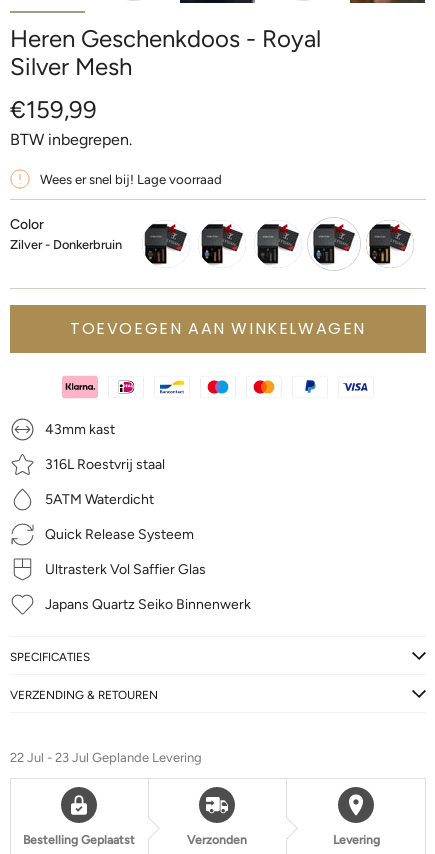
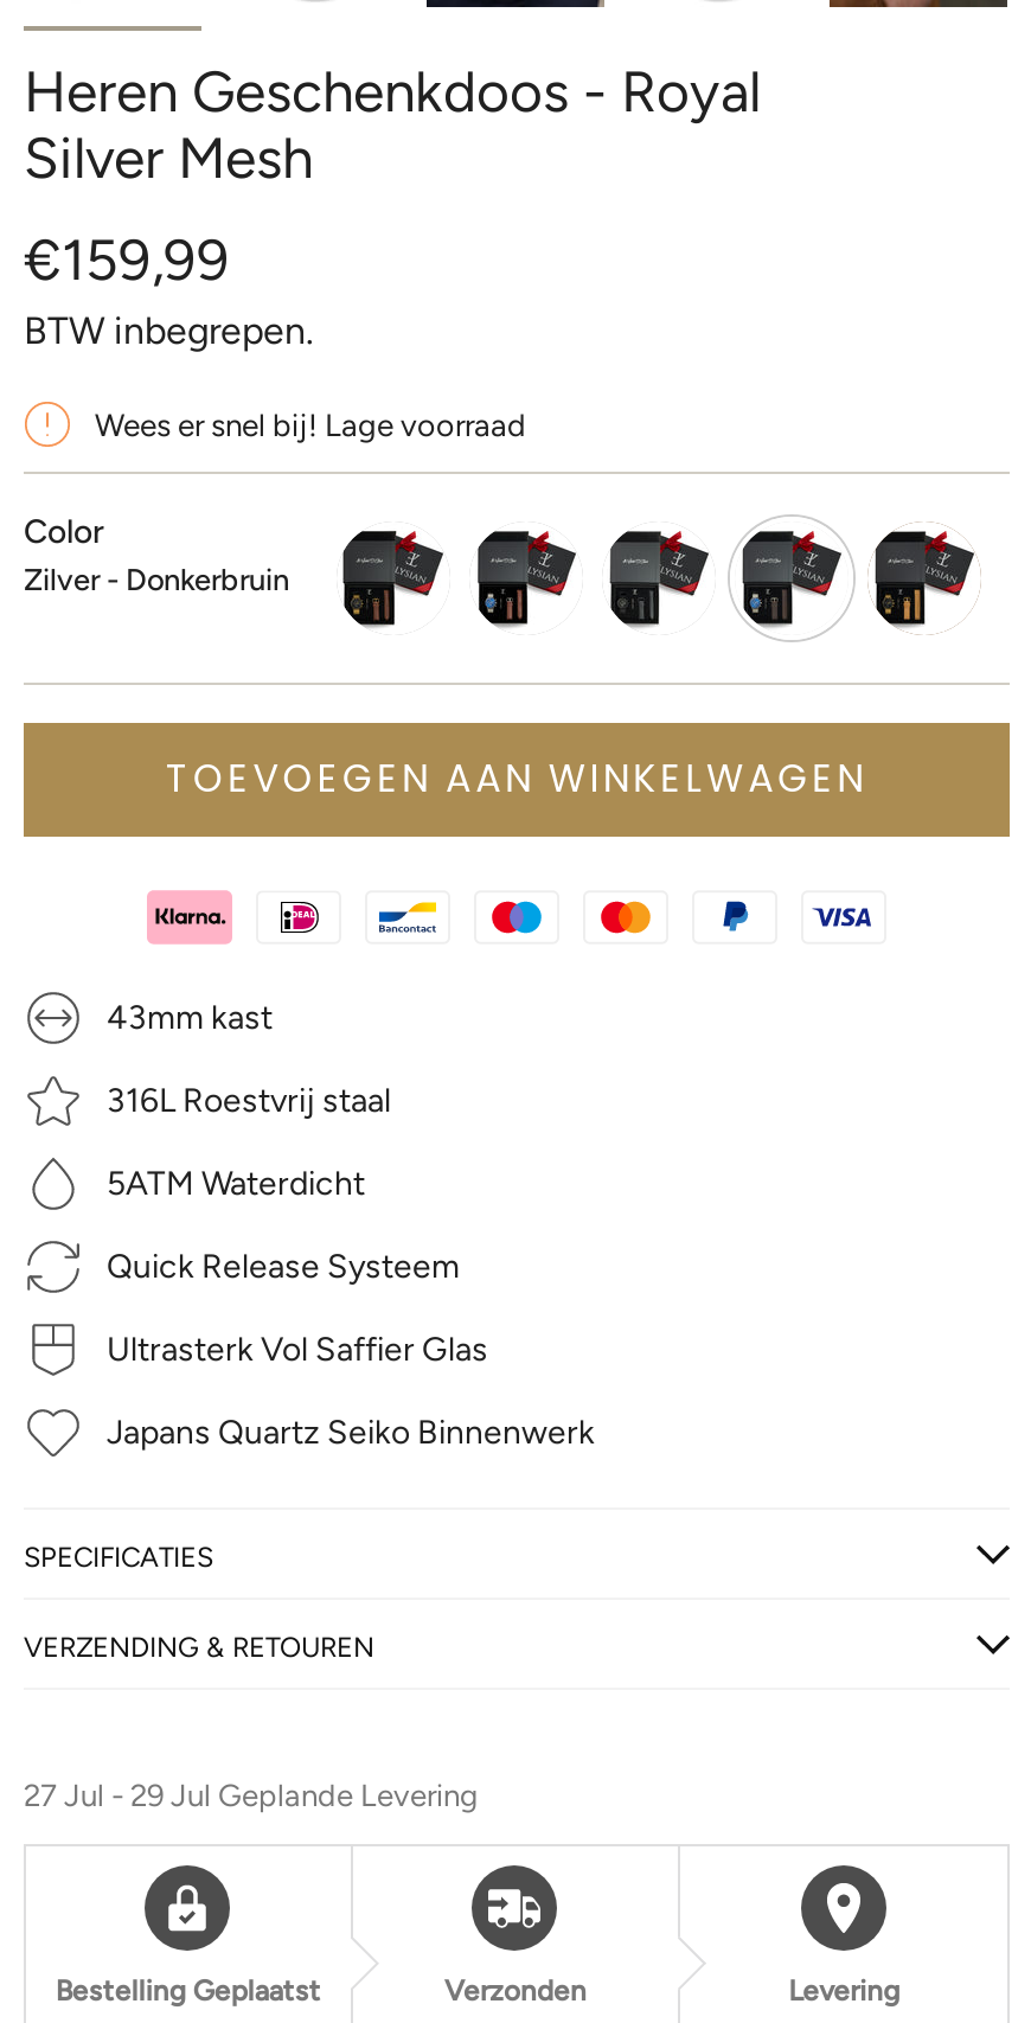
[10,750,202,765] 22 Jul - 23 Jul Geplande Levering -> [24,1778,479,1813] 27 Jul - 29 Jul Geplande Levering

